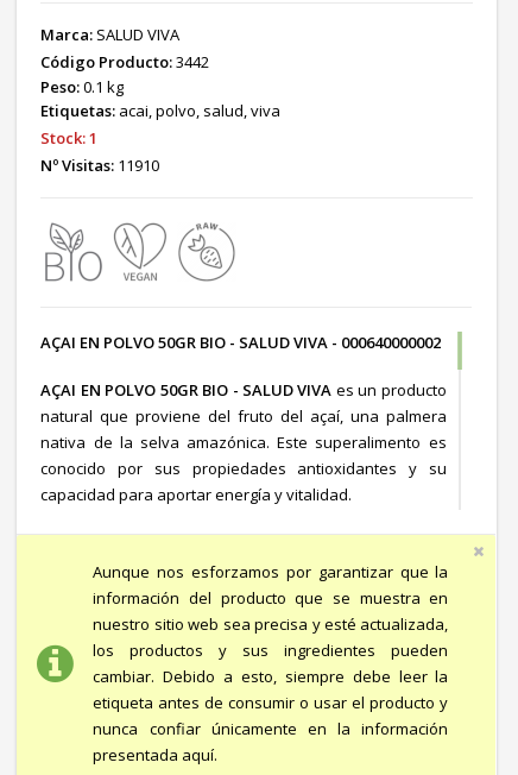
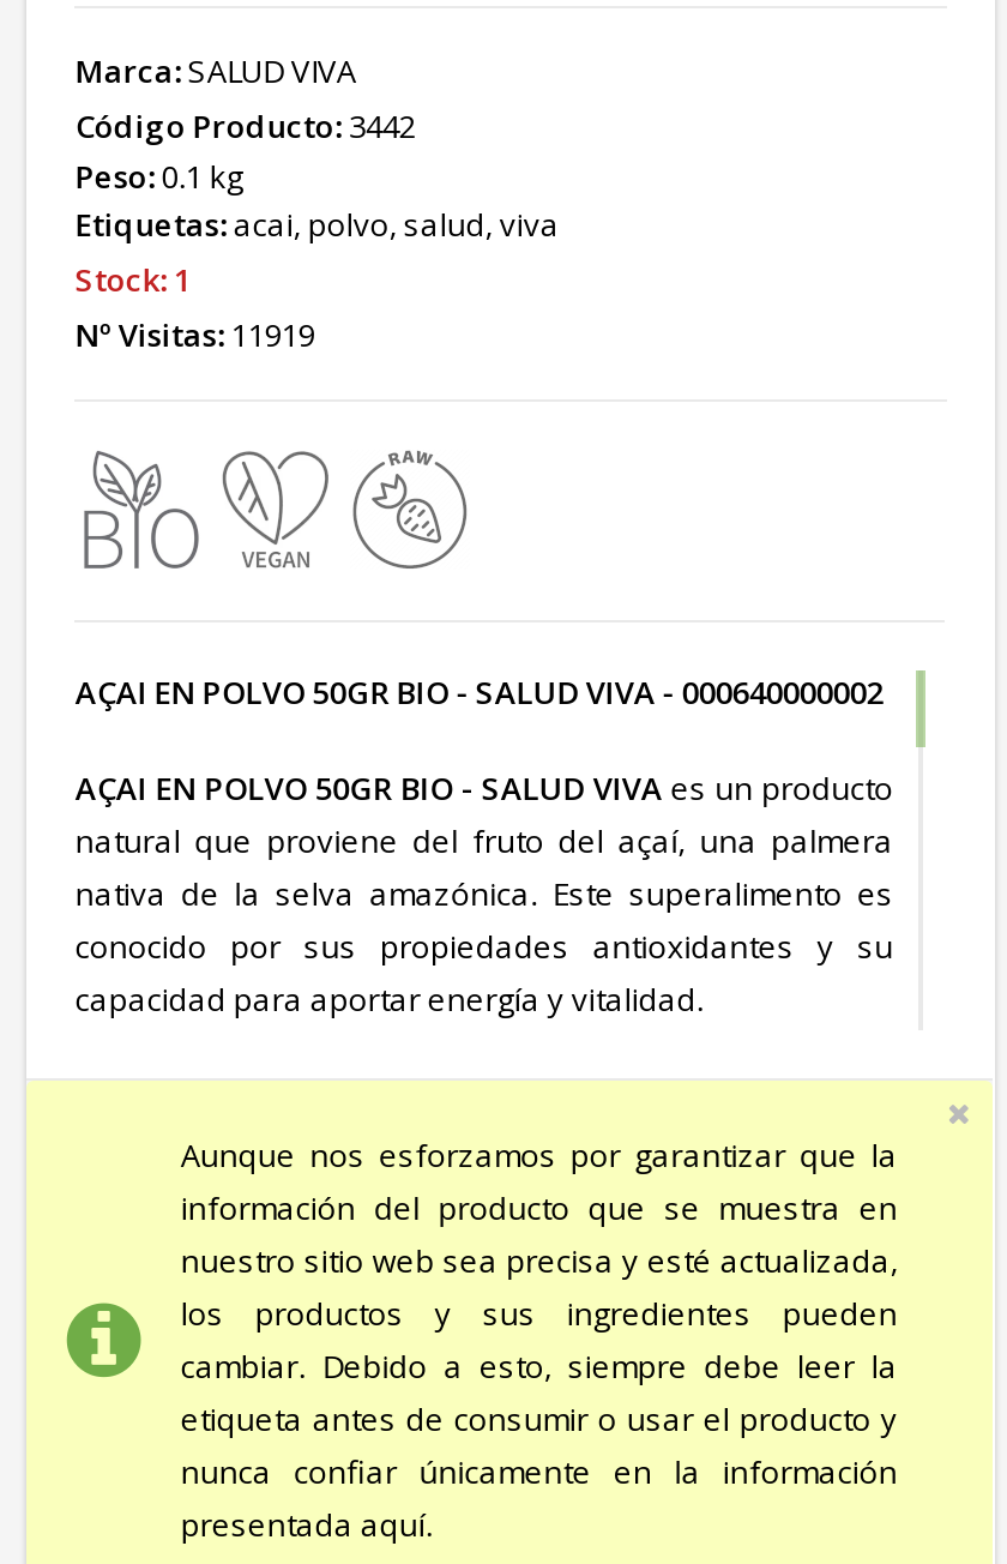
[41,154,160,176] Nº Visitas: 11910 -> [75,313,315,356] Nº Visitas: 11919

